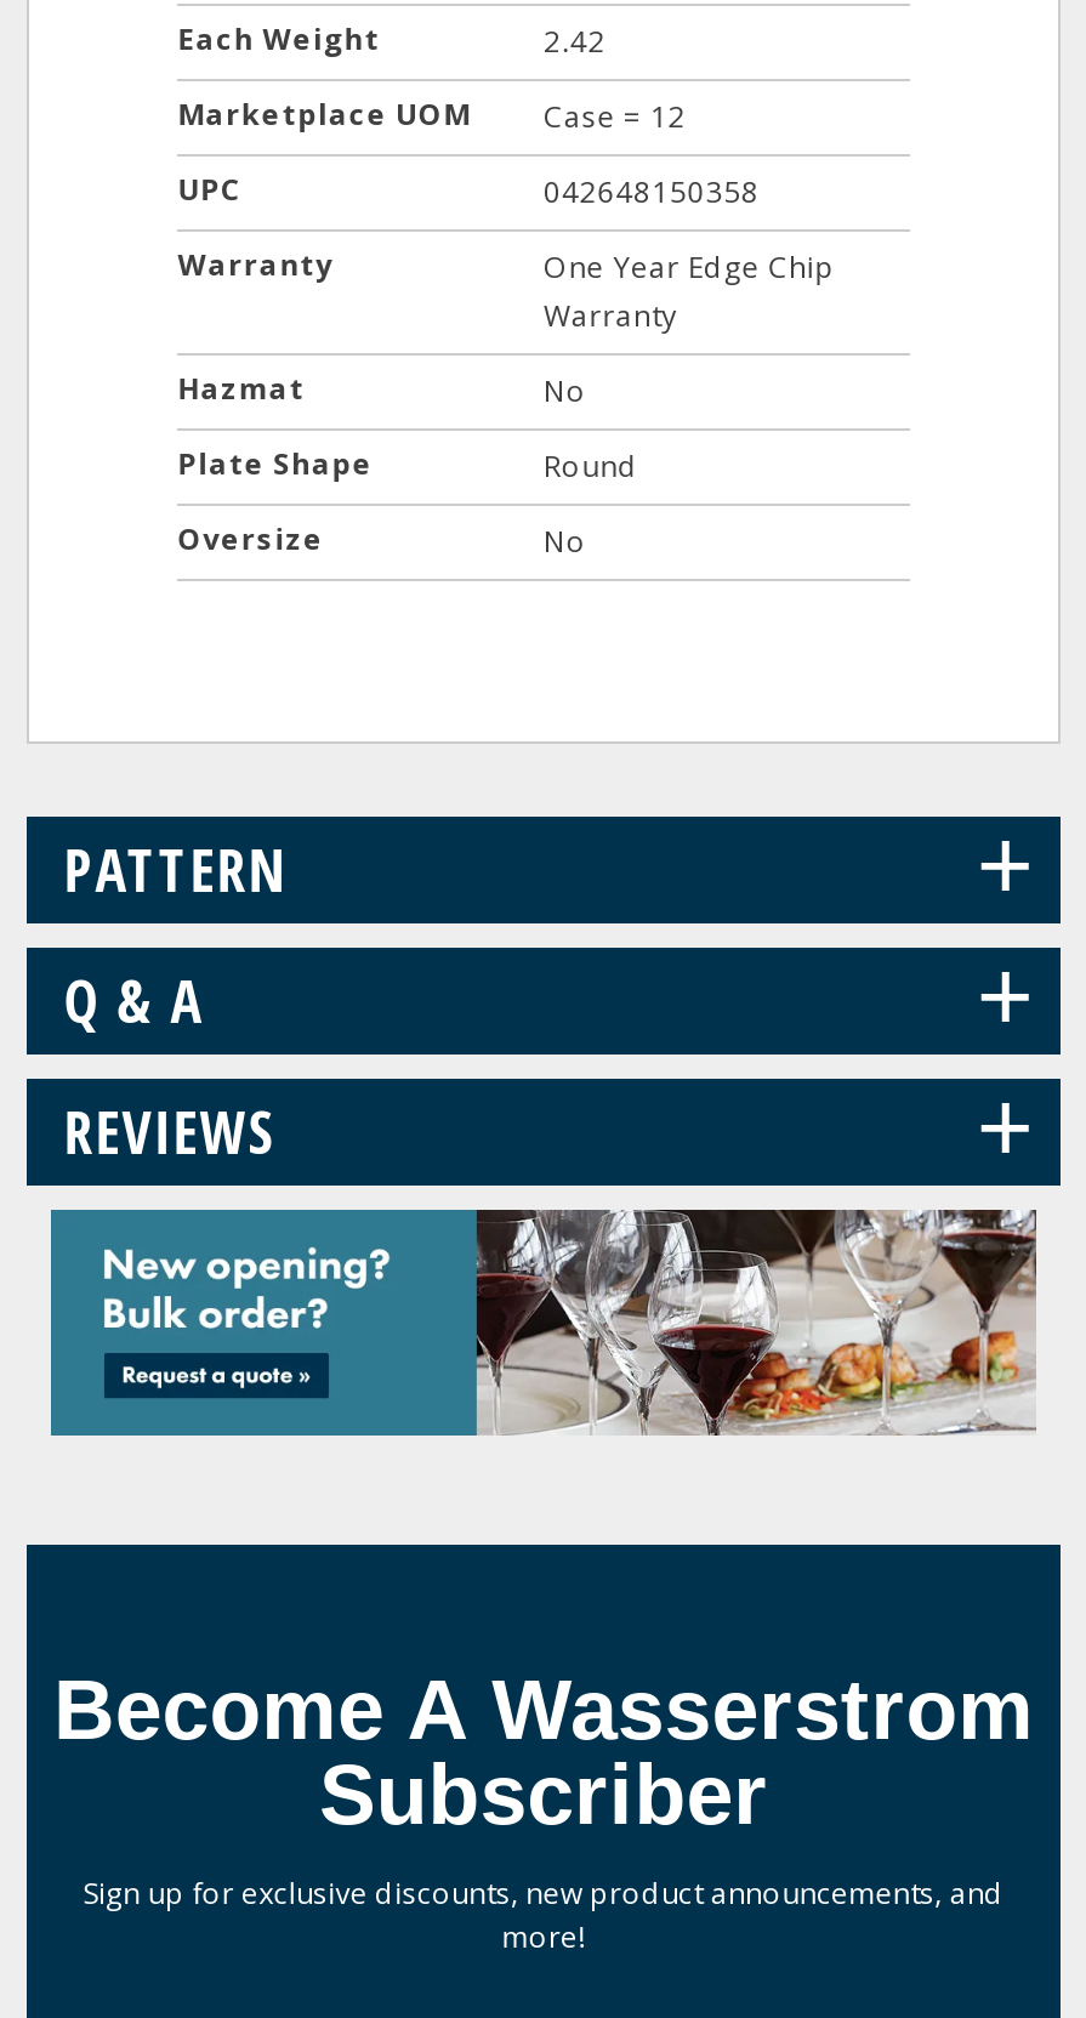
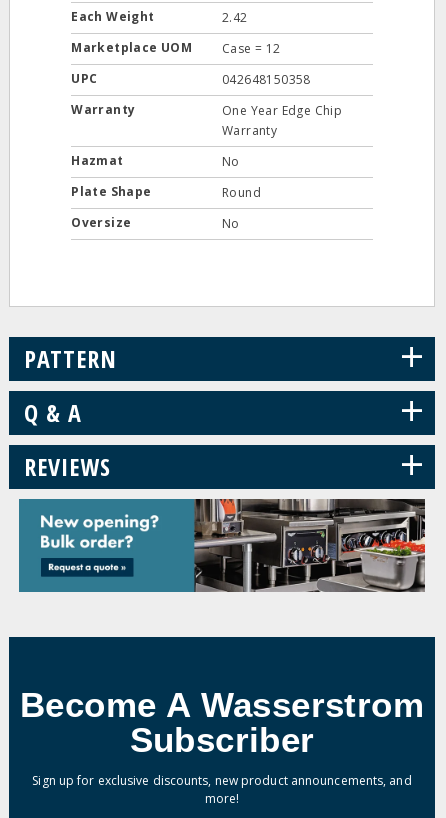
[473,1207,1036,1436] [image] -> [194,498,426,593] [image]

